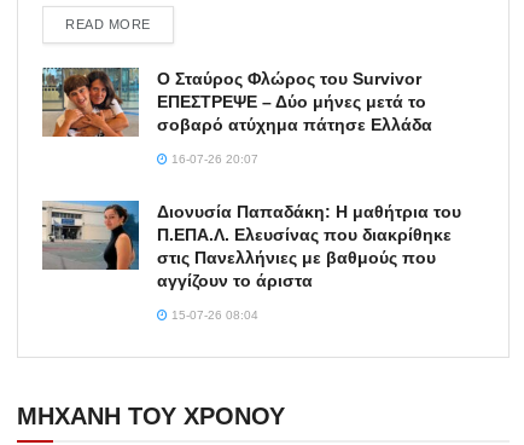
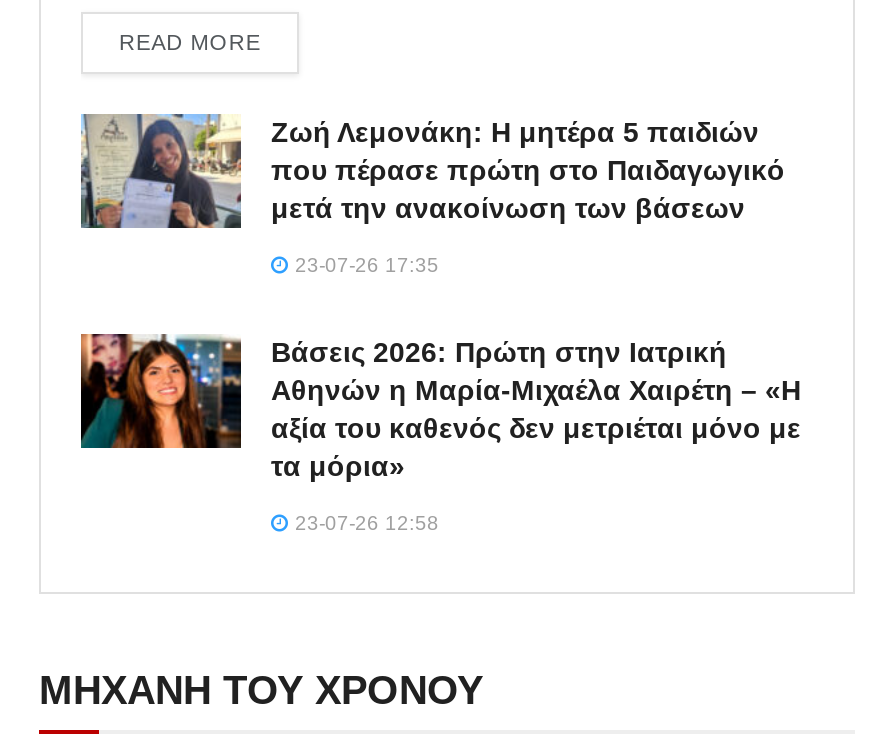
[41,67,432,138] [image] | Ο Σταύρος Φλώρος του Survivor | ΕΠΕΣΤΡΕΨΕ – Δύο μήνες μετά το | σοβαρό ατύχημα πάτησε Ελλάδα -> [79,112,785,230] [image] | Ζωή Λεμονάκη: Η μητέρα 5 παιδιών | που πέρασε πρώτη στο Παιδαγωγικό | μετά την ανακοίνωση των βάσεων
[168,152,258,165] 16-07-26 20:07 -> [289,254,439,276] 23-07-26 17:35
[41,200,461,290] [image] | Διονυσία Παπαδάκη: Η μαθήτρια του | Π.ΕΠΑ.Λ. Ελευσίνας που διακρίθηκε | στις Πανελλήνιες με βαθμούς που | αγγίζουν το άριστα -> [79,332,801,482] [image] | Βάσεις 2026: Πρώτη στην Ιατρική | Αθηνών η Μαρία-Μιχαέλα Χαιρέτη – «Η | αξία του καθενός δεν μετριέται μόνο με | τα μόρια»
[168,308,258,321] 15-07-26 08:04 -> [289,512,439,534] 23-07-26 12:58

